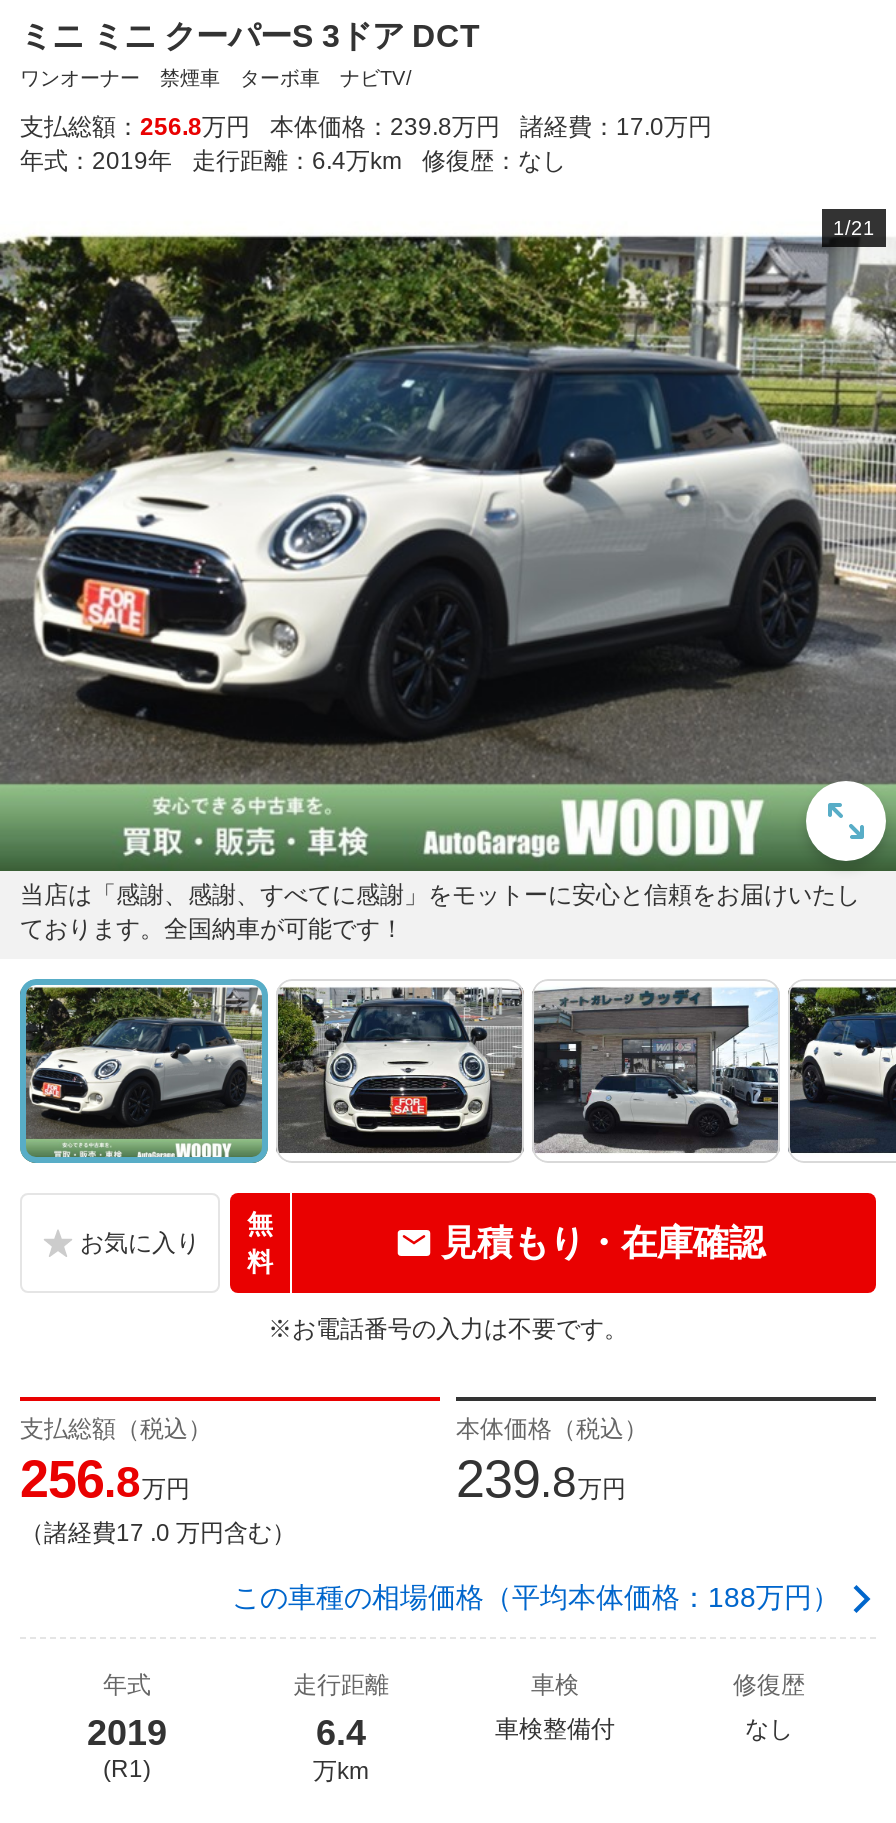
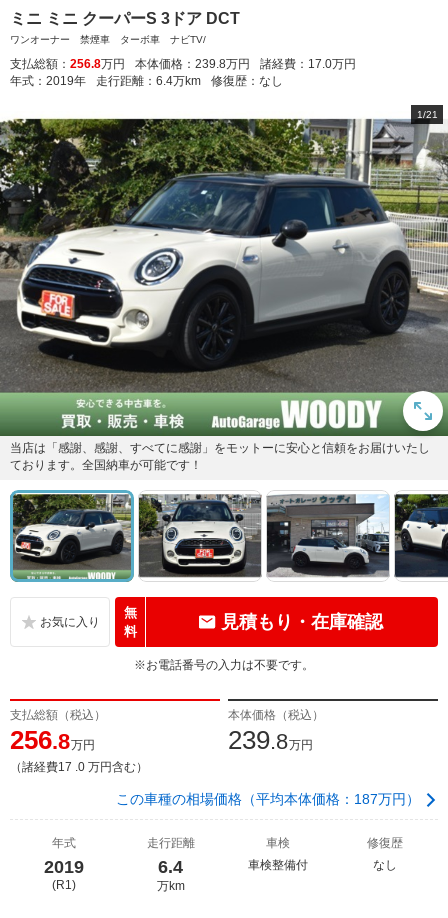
[232,1580,840,1612] この車種の相場価格（平均本体価格：188万円） -> [116,790,420,806] この車種の相場価格（平均本体価格：187万円）

